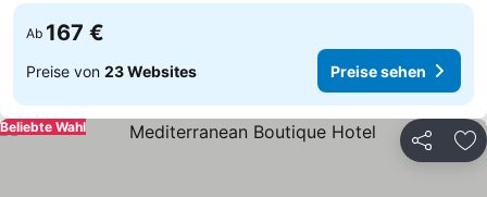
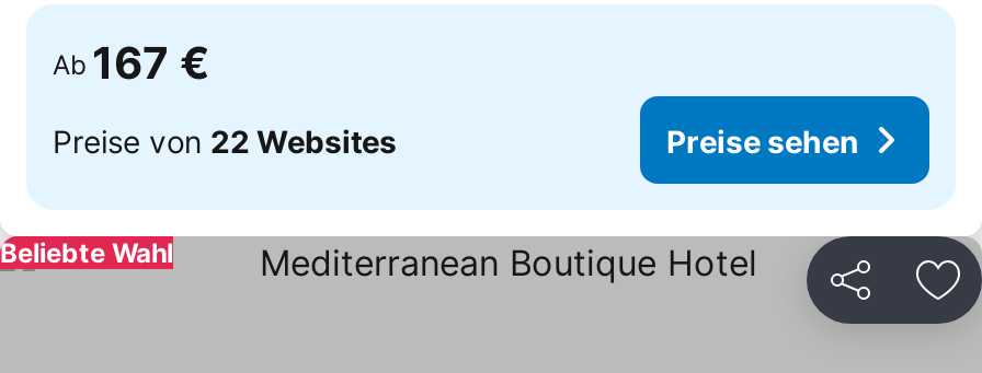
[26,61,197,80] Preise von 23 Websites -> [53,121,397,159] Preise von 22 Websites

